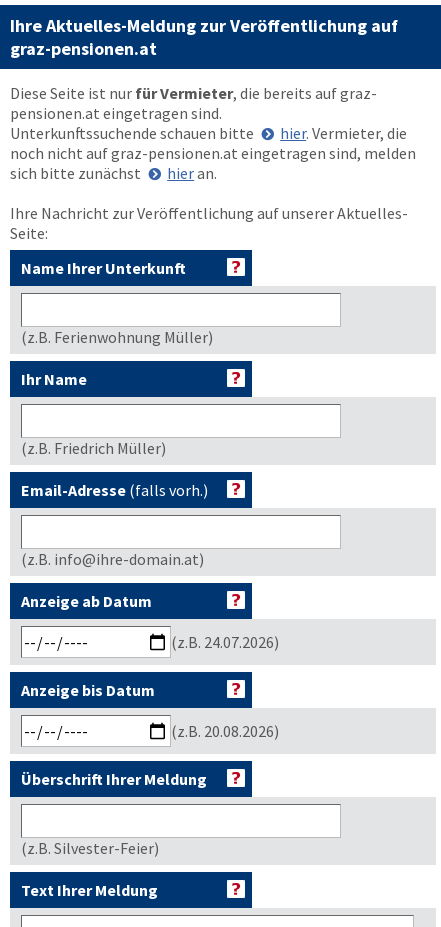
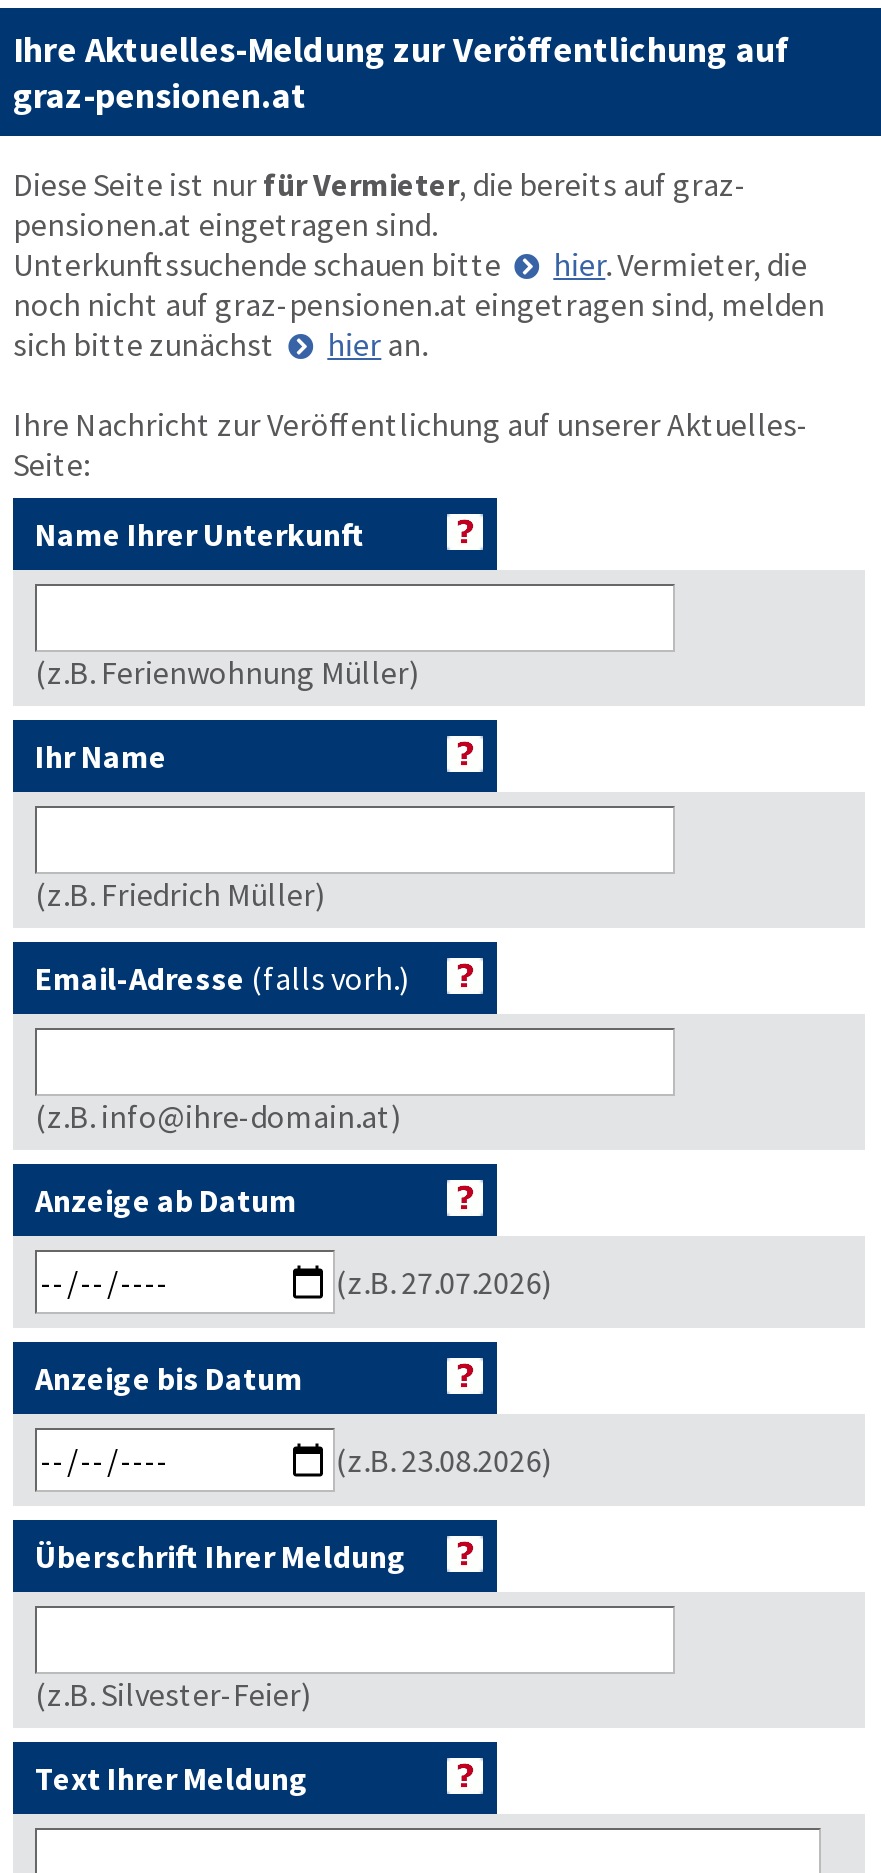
[171,632,279,652] (z.B. 24.07.2026) -> [335,1262,551,1302] (z.B. 27.07.2026)
[171,721,279,741] (z.B. 20.08.2026) -> [335,1440,551,1480] (z.B. 23.08.2026)

